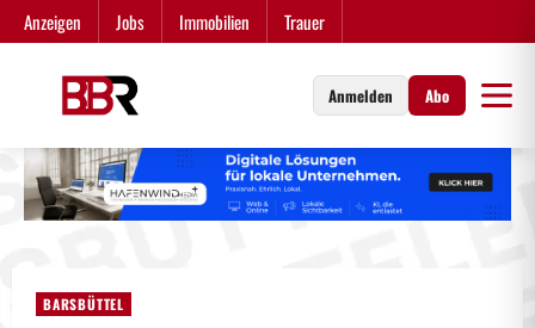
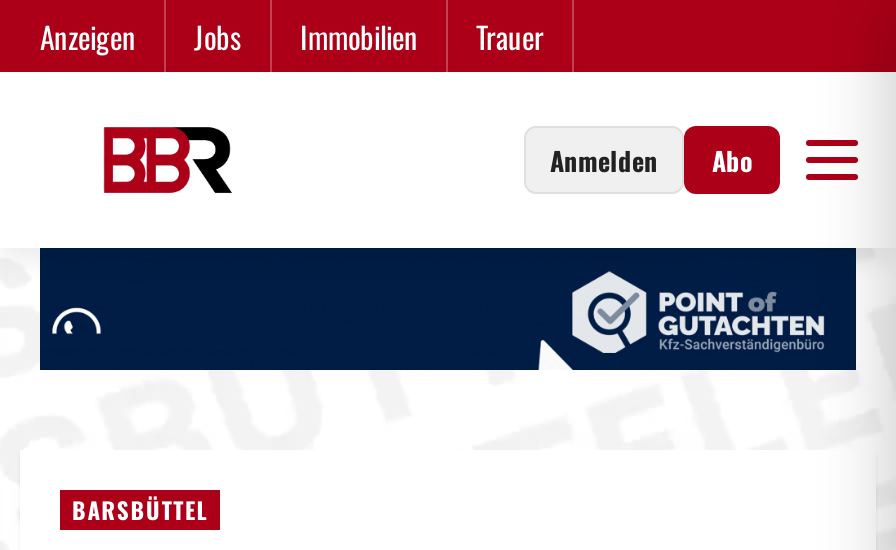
[23,147,512,222] [image] -> [38,246,858,372] [image]

